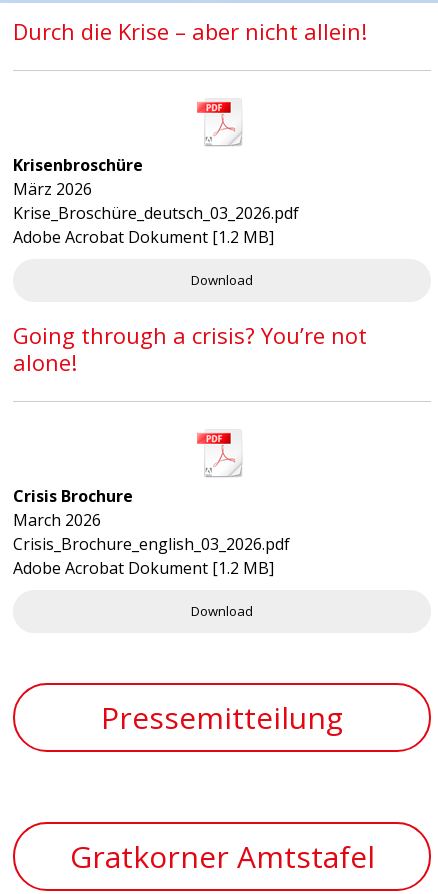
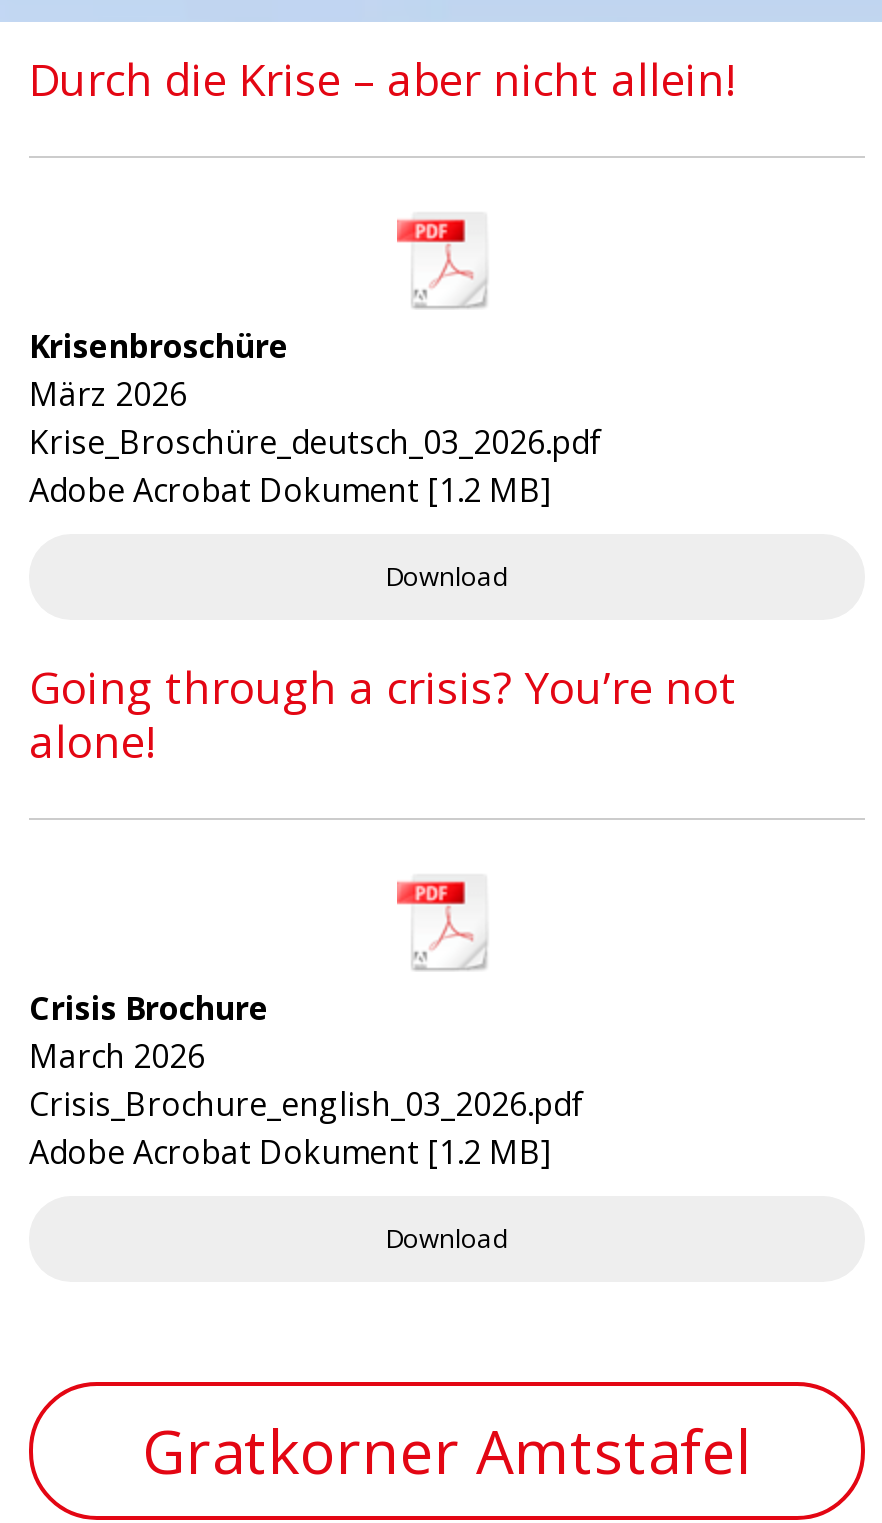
[101,697,343,738] Pressemitteilung -> none

